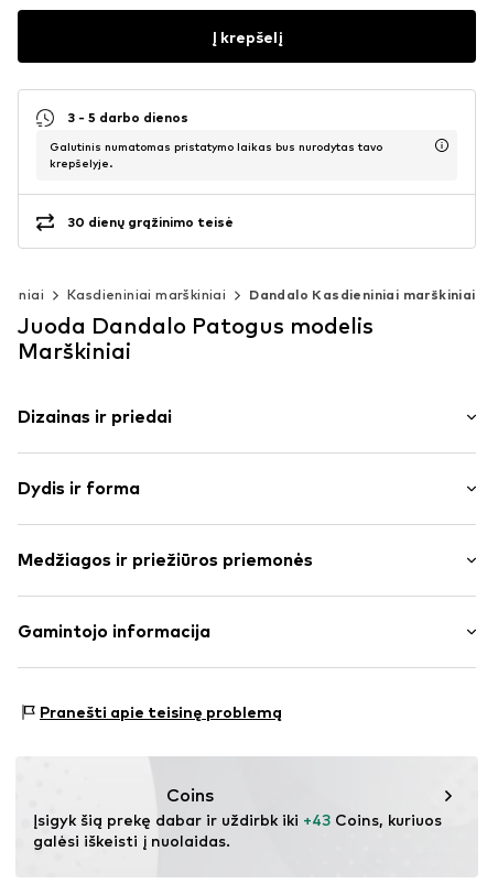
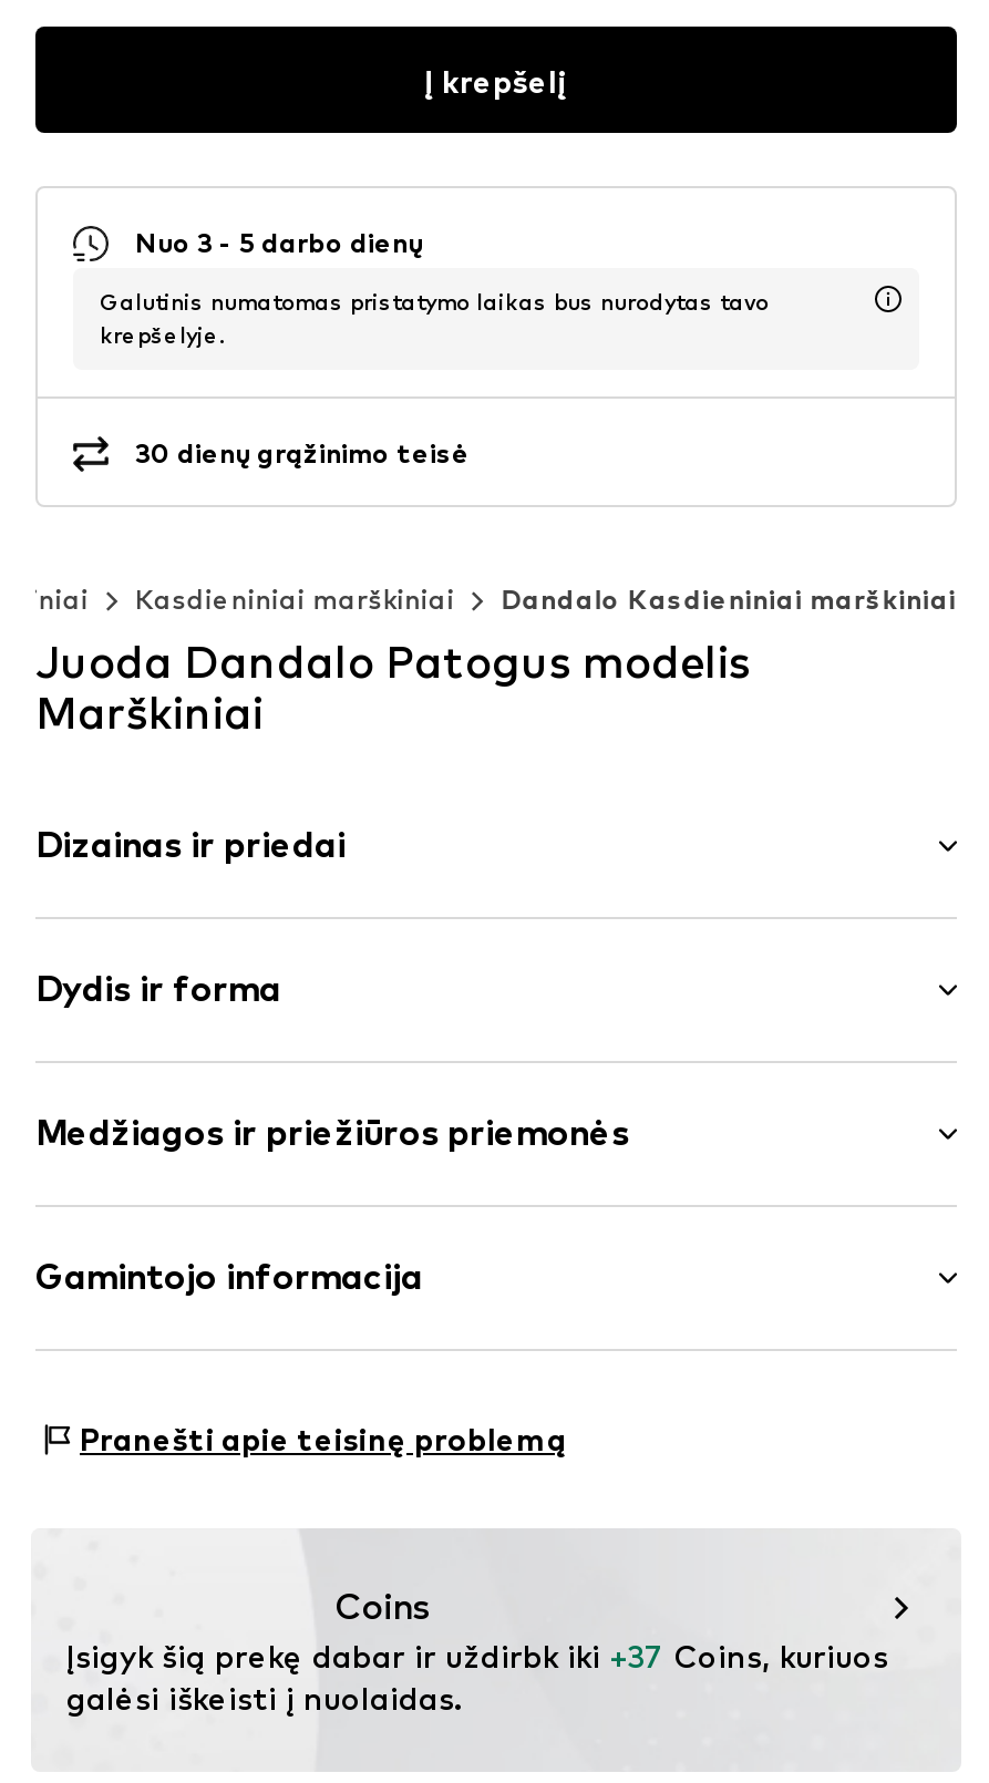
[67,109,188,125] 3 - 5 darbo dienos -> [135,225,423,259] Nuo 3 - 5 darbo dienų
[33,811,442,829] Įsigyk šią prekę dabar ir uždirbk iki +43 Coins, kuriuos -> [66,1637,888,1675] Įsigyk šią prekę dabar ir uždirbk iki +37 Coins, kuriuos

